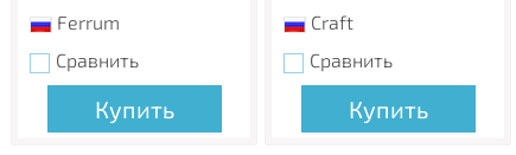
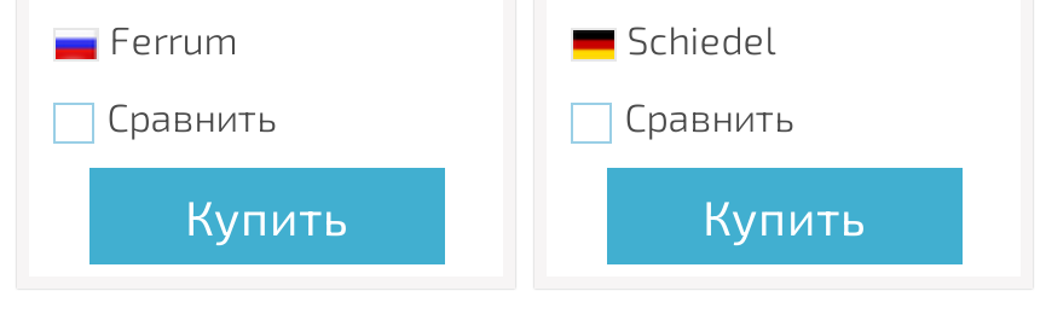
[306,10,354,33] Craft -> [617,15,777,61] Schiedel

